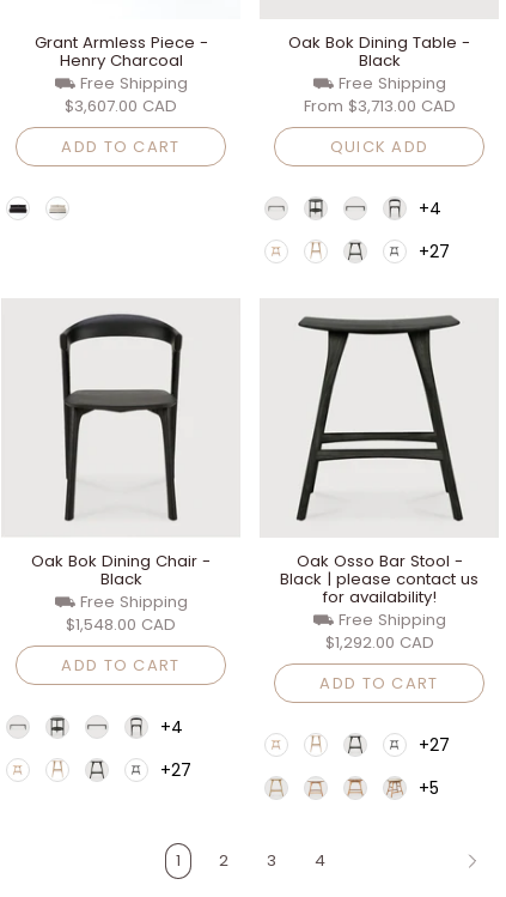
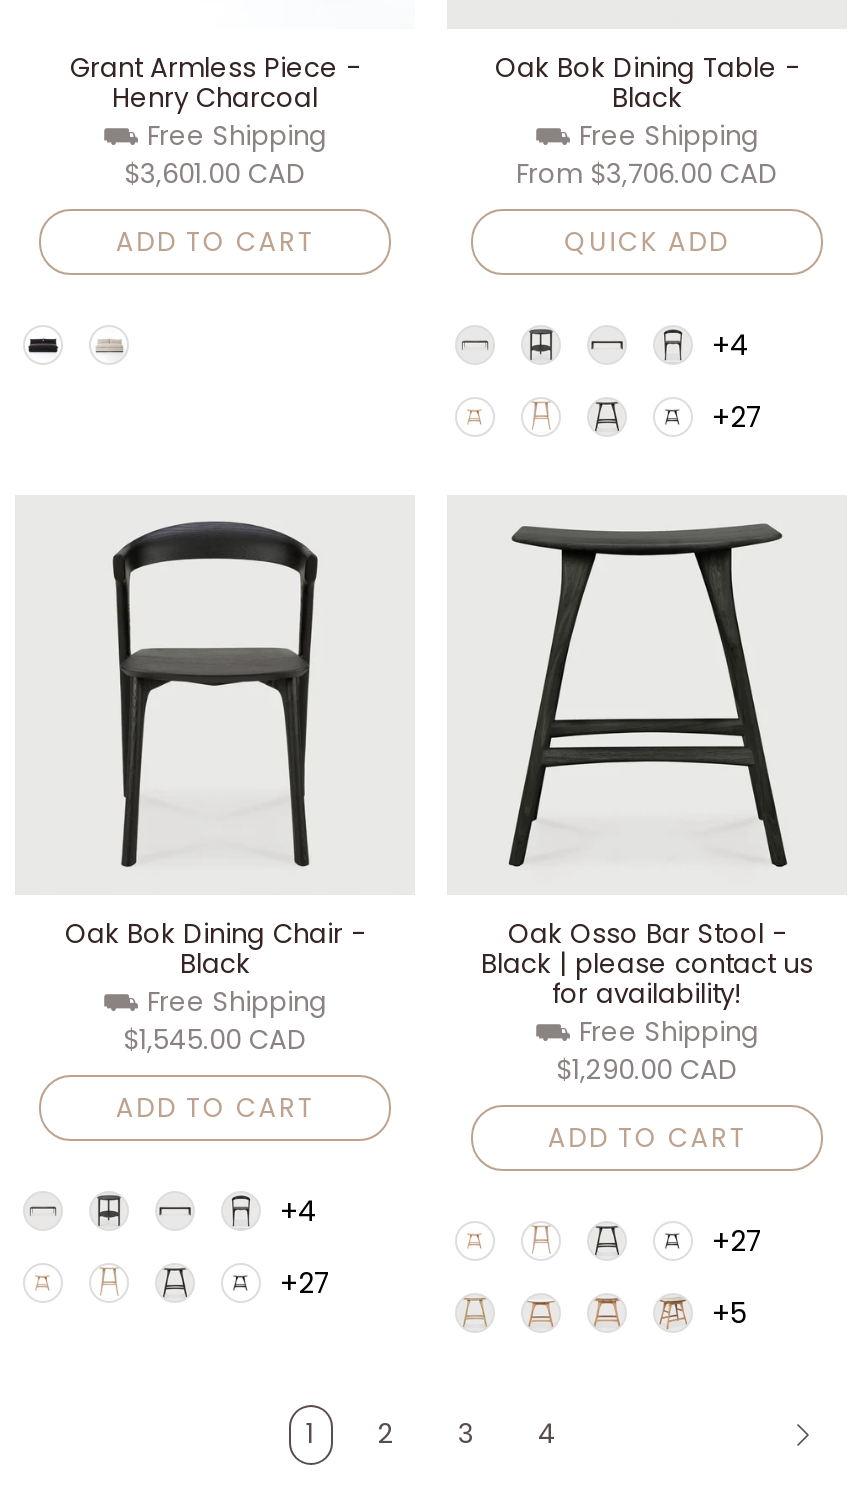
[65,95,177,117] $3,607.00 CAD -> [124,155,306,193] $3,601.00 CAD
[303,95,455,117] From $3,713.00 CAD -> [516,155,778,193] From $3,706.00 CAD
[66,613,176,636] $1,548.00 CAD -> [123,1021,307,1059] $1,545.00 CAD
[325,631,434,654] $1,292.00 CAD -> [556,1051,738,1089] $1,290.00 CAD

